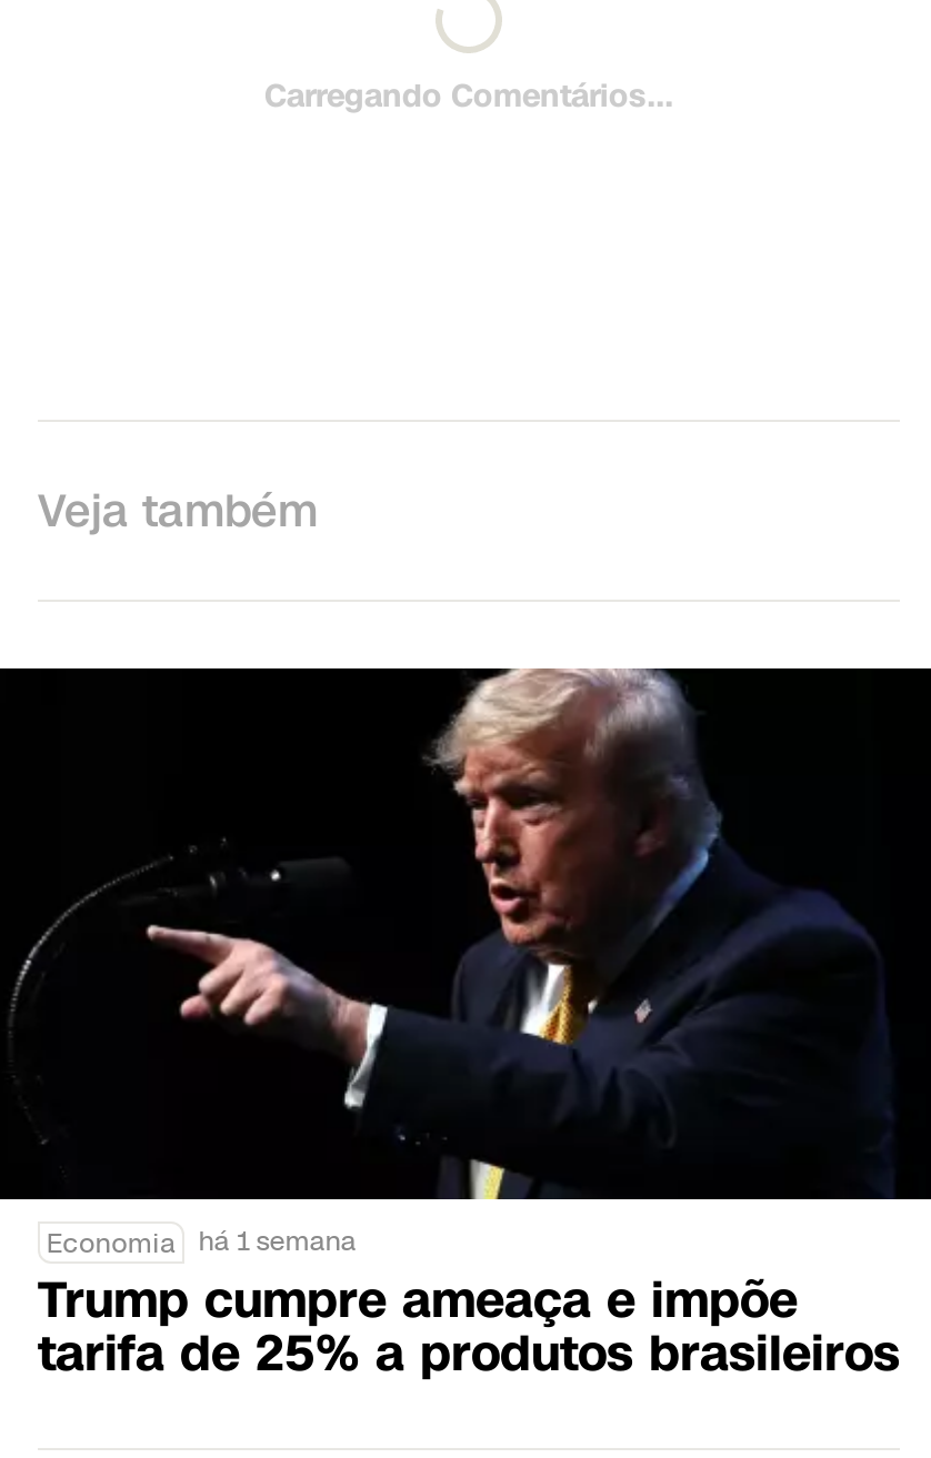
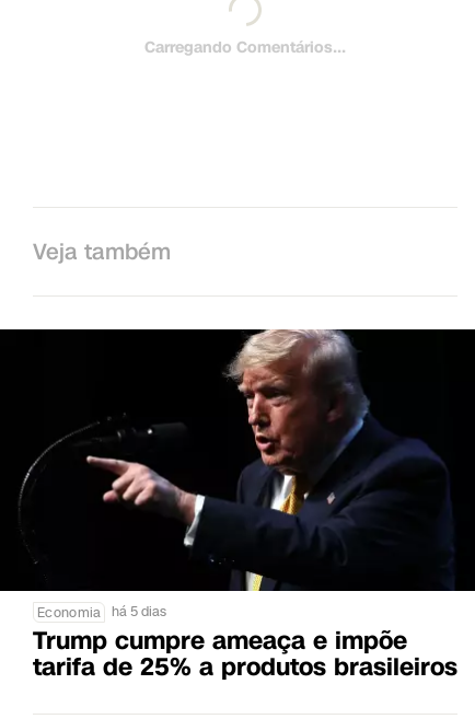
[47,1221,356,1261] Economia há 1 semana -> [37,602,167,621] Economia há 5 dias

